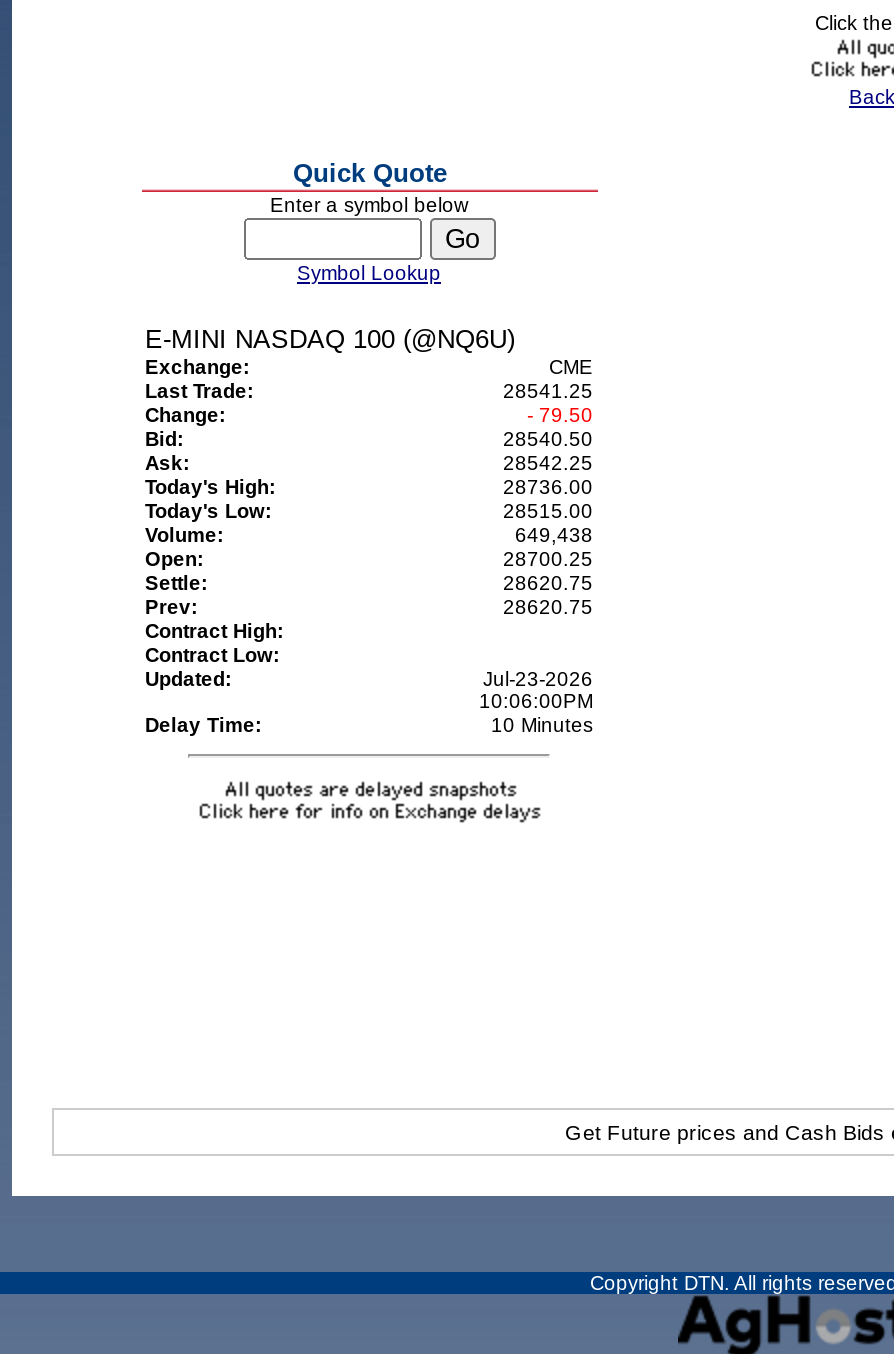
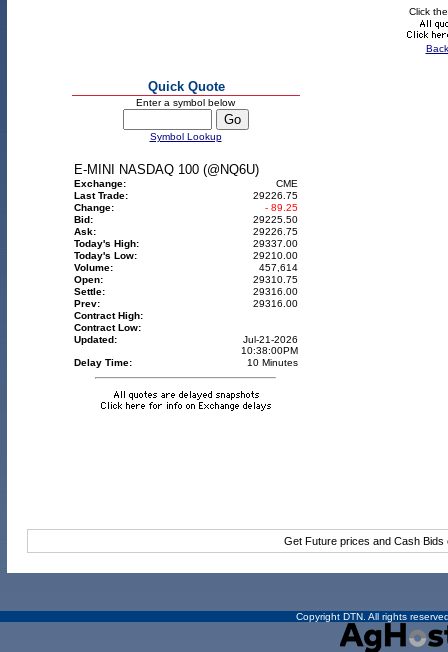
[503,380,593,402] 28541.25 -> [252,190,297,201] 29226.75
[527,404,593,426] - 79.50 -> [264,202,297,213] - 89.25
[503,428,593,450] 28540.50 -> [252,214,297,225] 29225.50
[503,452,593,474] 28542.25 -> [252,226,297,237] 29226.75
[503,476,593,498] 28736.00 -> [252,238,297,249] 29337.00
[503,500,593,522] 28515.00 -> [252,250,297,261] 29210.00
[515,524,593,546] 649,438 -> [258,262,297,273] 457,614
[503,548,593,570] 28700.25 -> [252,274,297,285] 29310.75
[503,572,593,594] 28620.75 -> [252,286,297,297] 29316.00
[503,596,593,618] 28620.75 -> [252,298,297,309] 29316.00
[479,668,593,712] Jul-23-2026 | 10:06:00PM -> [240,334,297,356] Jul-21-2026 | 10:38:00PM

